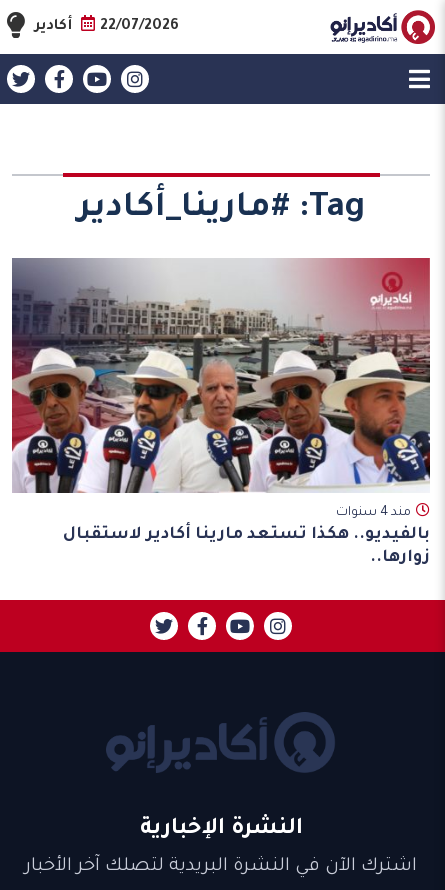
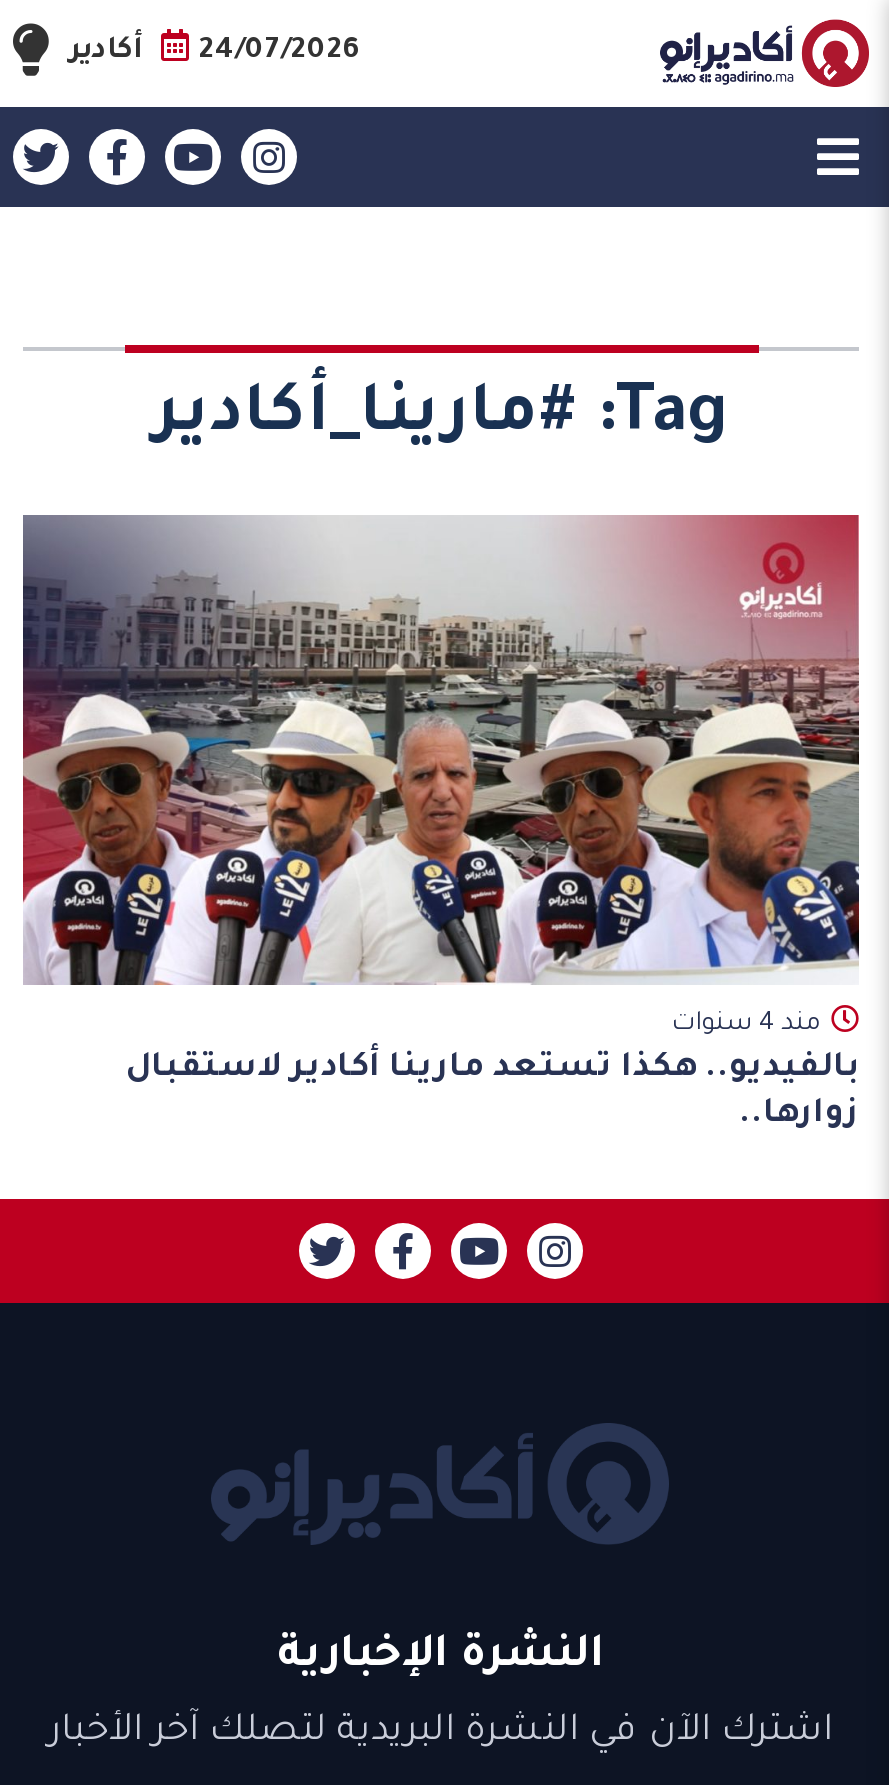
[100,19,179,35] 22/07/2026 -> [199,37,361,69] 24/07/2026

